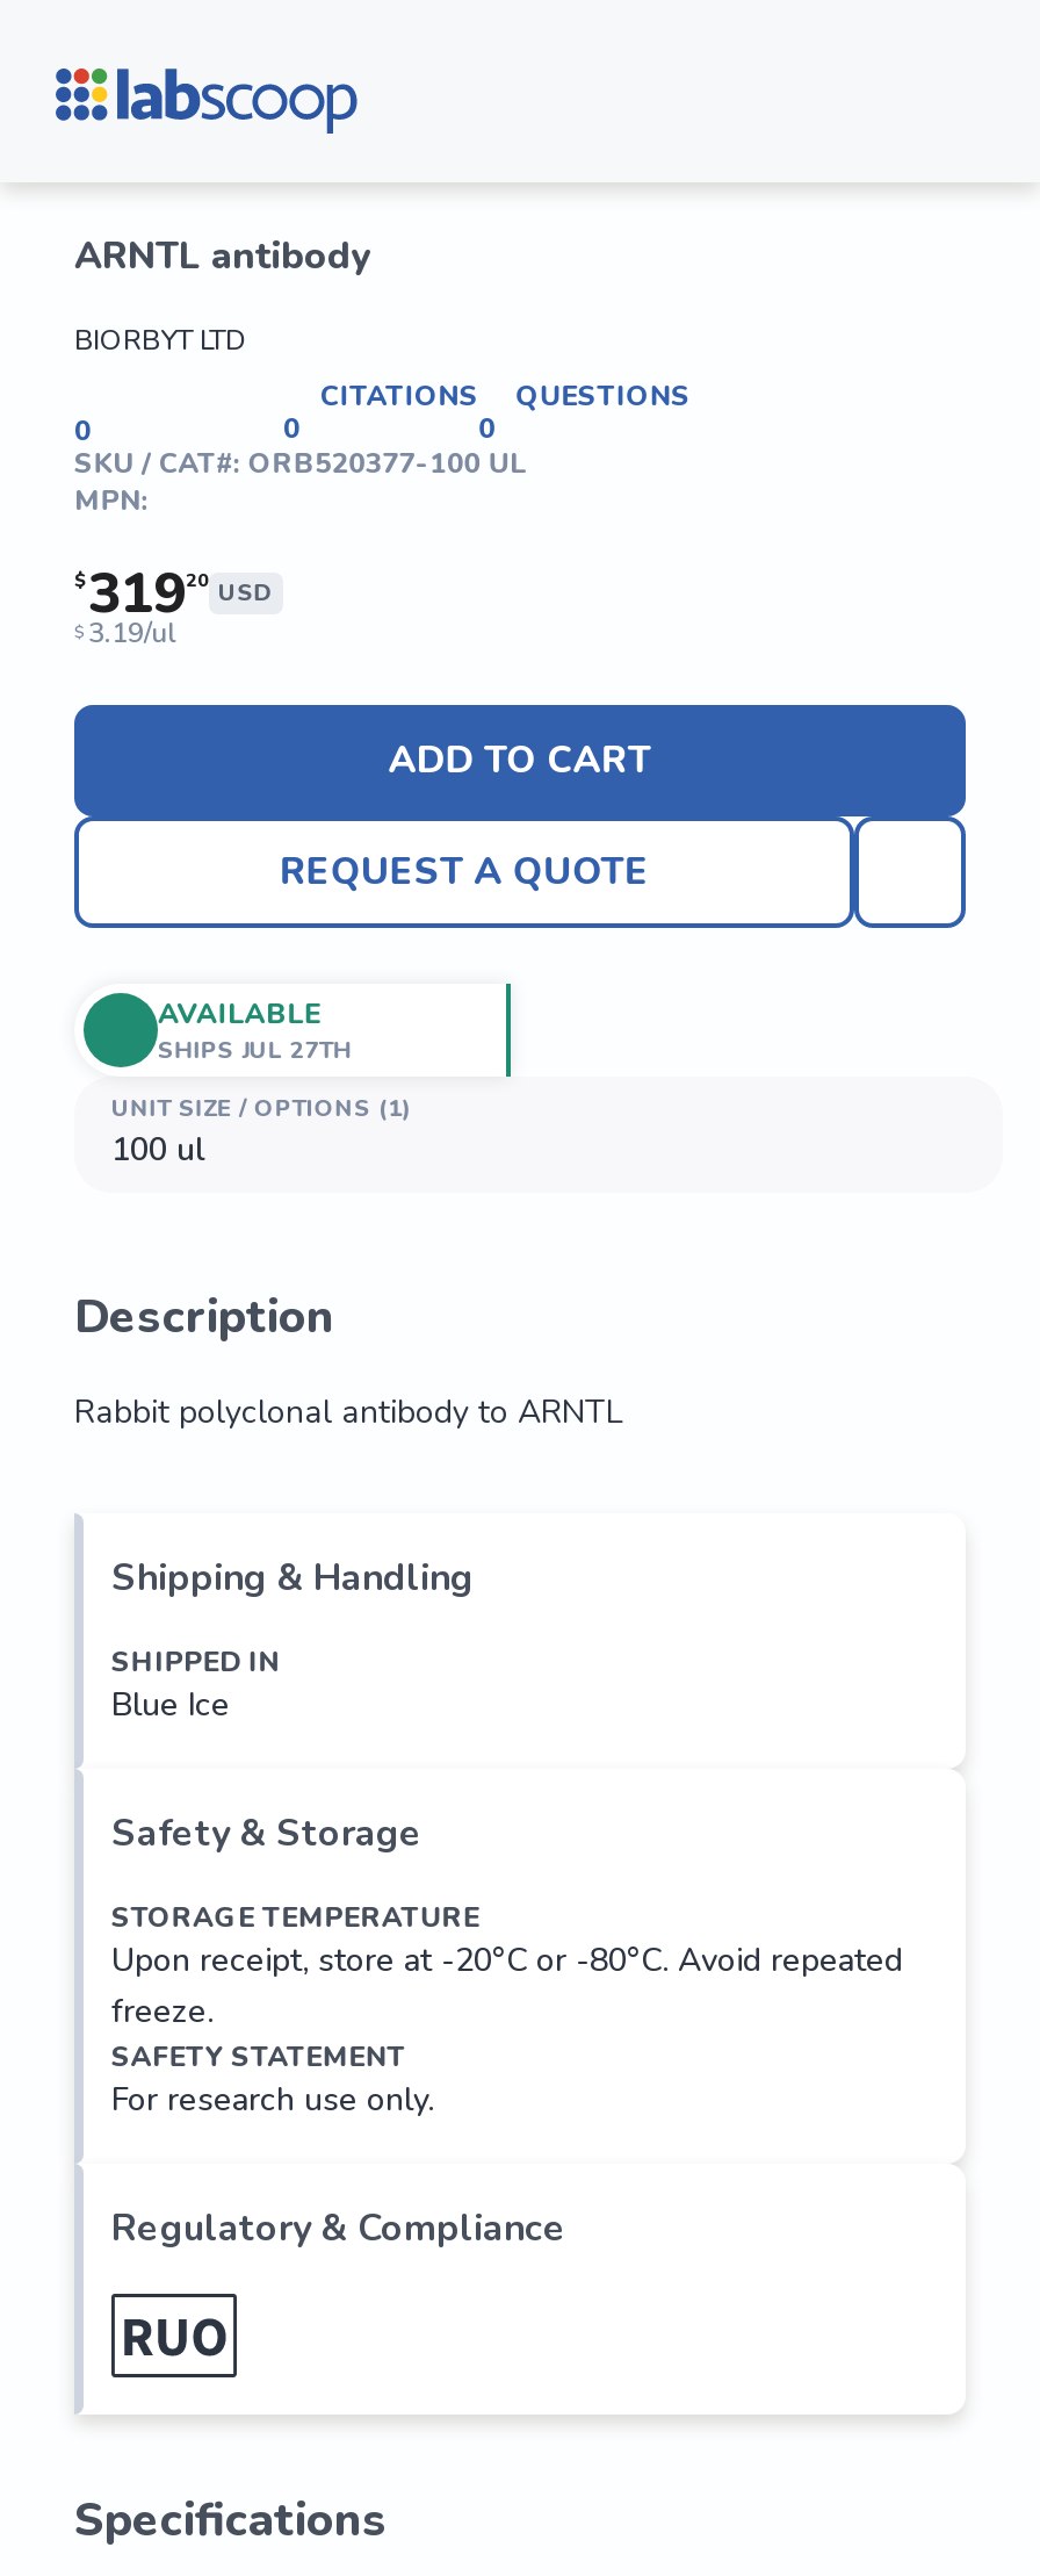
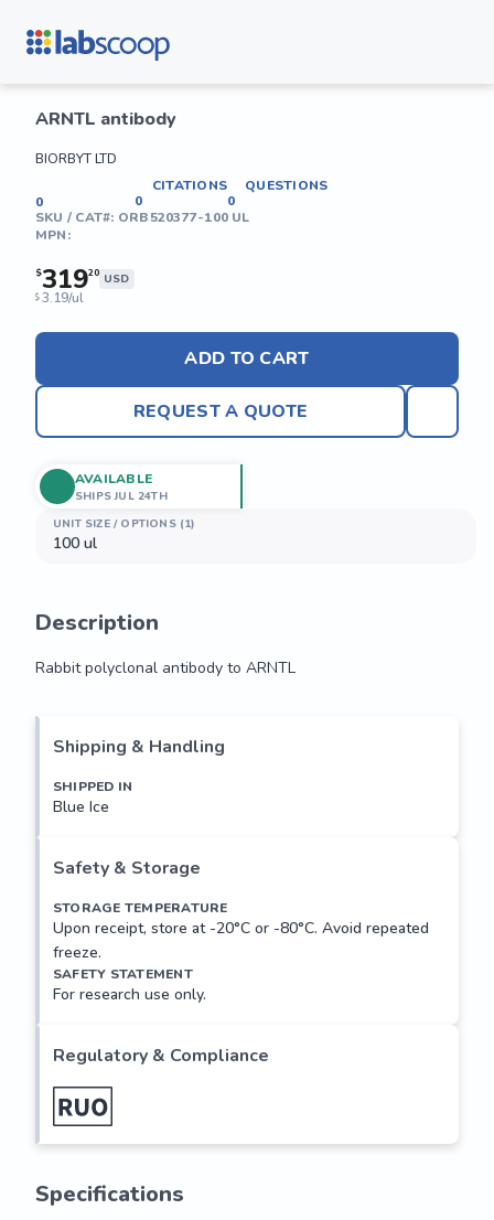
[158,1034,352,1066] SHIPS JUL 27TH -> [75,488,167,504] SHIPS JUL 24TH

